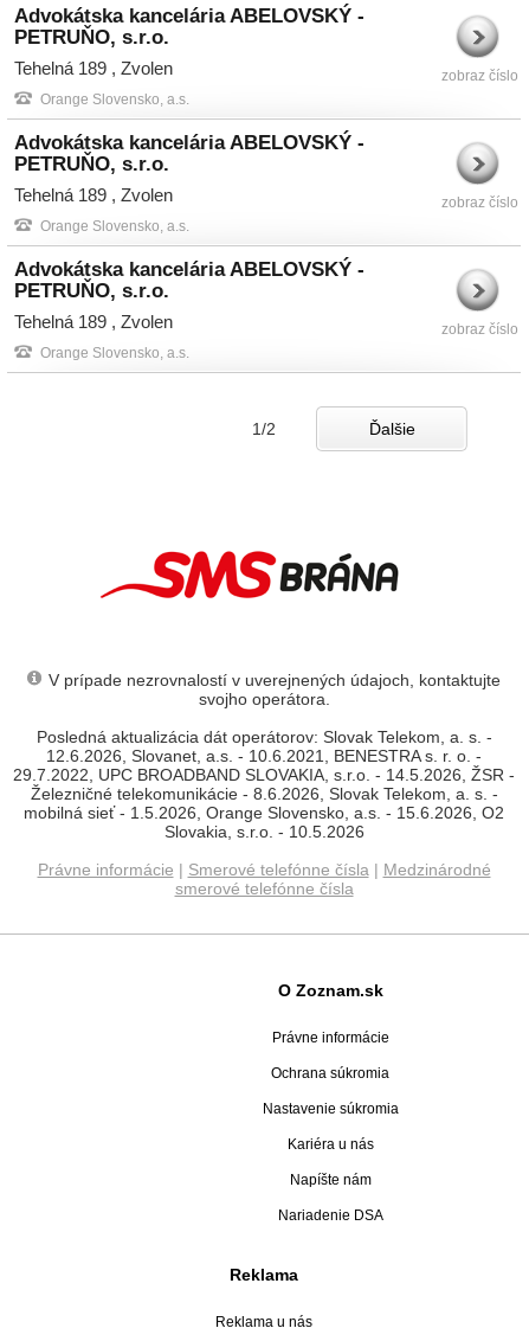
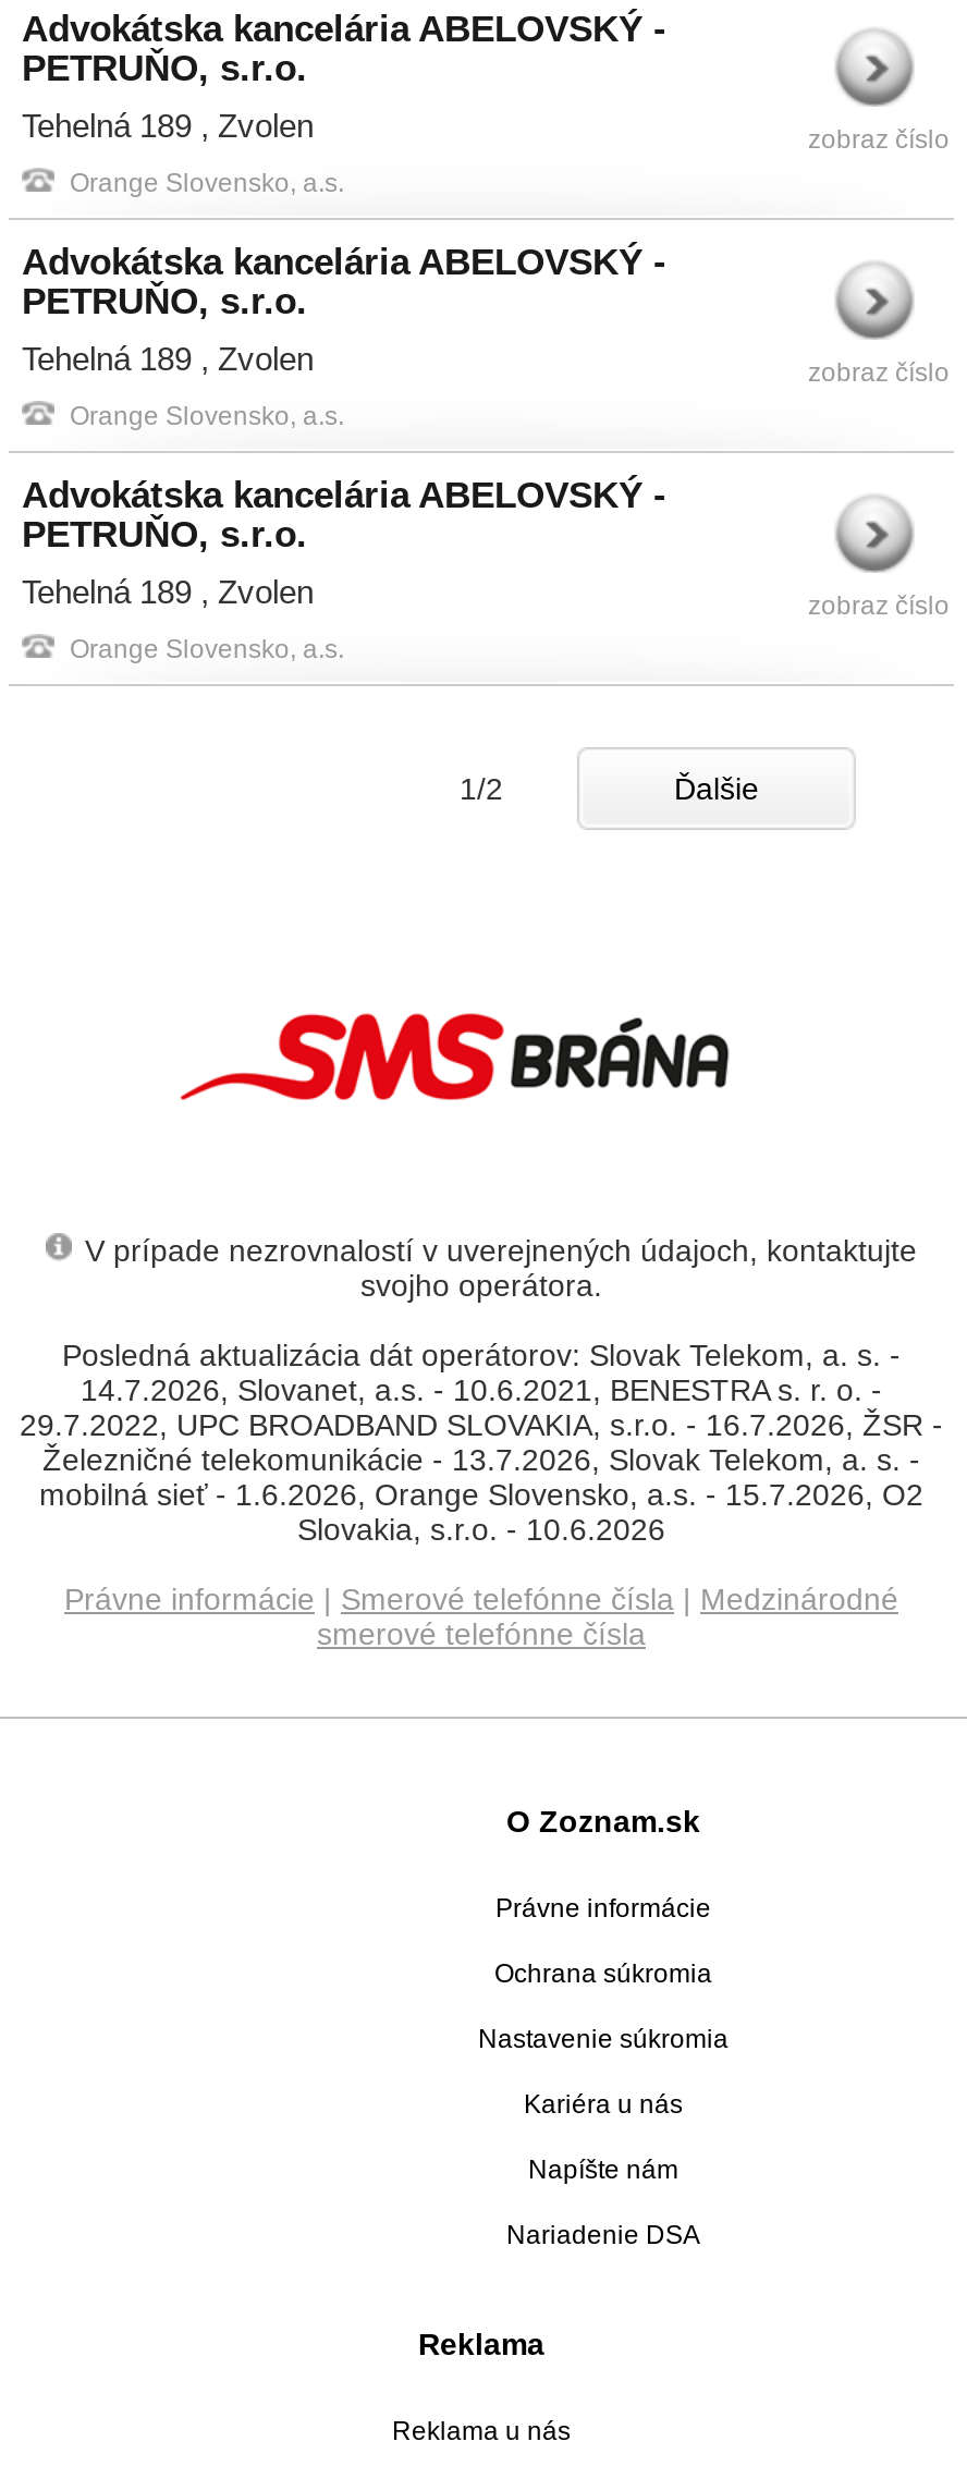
[46,746,482,765] 12.6.2026, Slovanet, a.s. - 10.6.2021, BENESTRA s. r. o. - -> [81,1372,882,1407] 14.7.2026, Slovanet, a.s. - 10.6.2021, BENESTRA s. r. o. -
[13,765,515,784] 29.7.2022, UPC BROADBAND SLOVAKIA, s.r.o. - 14.5.2026, ŽSR - -> [20,1407,943,1442] 29.7.2022, UPC BROADBAND SLOVAKIA, s.r.o. - 16.7.2026, ŽSR -
[30,784,498,803] Železničné telekomunikácie - 8.6.2026, Slovak Telekom, a. s. - -> [42,1442,920,1477] Železničné telekomunikácie - 13.7.2026, Slovak Telekom, a. s. -
[24,803,504,822] mobilná sieť - 1.5.2026, Orange Slovensko, a.s. - 15.6.2026, O2 -> [39,1477,923,1512] mobilná sieť - 1.6.2026, Orange Slovensko, a.s. - 15.7.2026, O2
[164,822,364,841] Slovakia, s.r.o. - 10.5.2026 -> [297,1512,665,1547] Slovakia, s.r.o. - 10.6.2026

